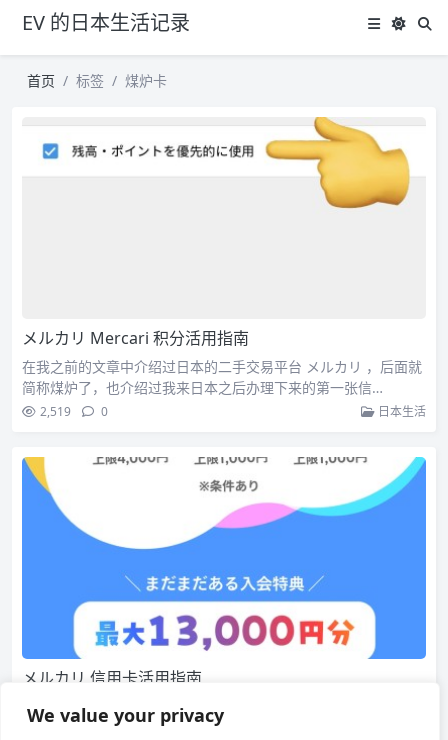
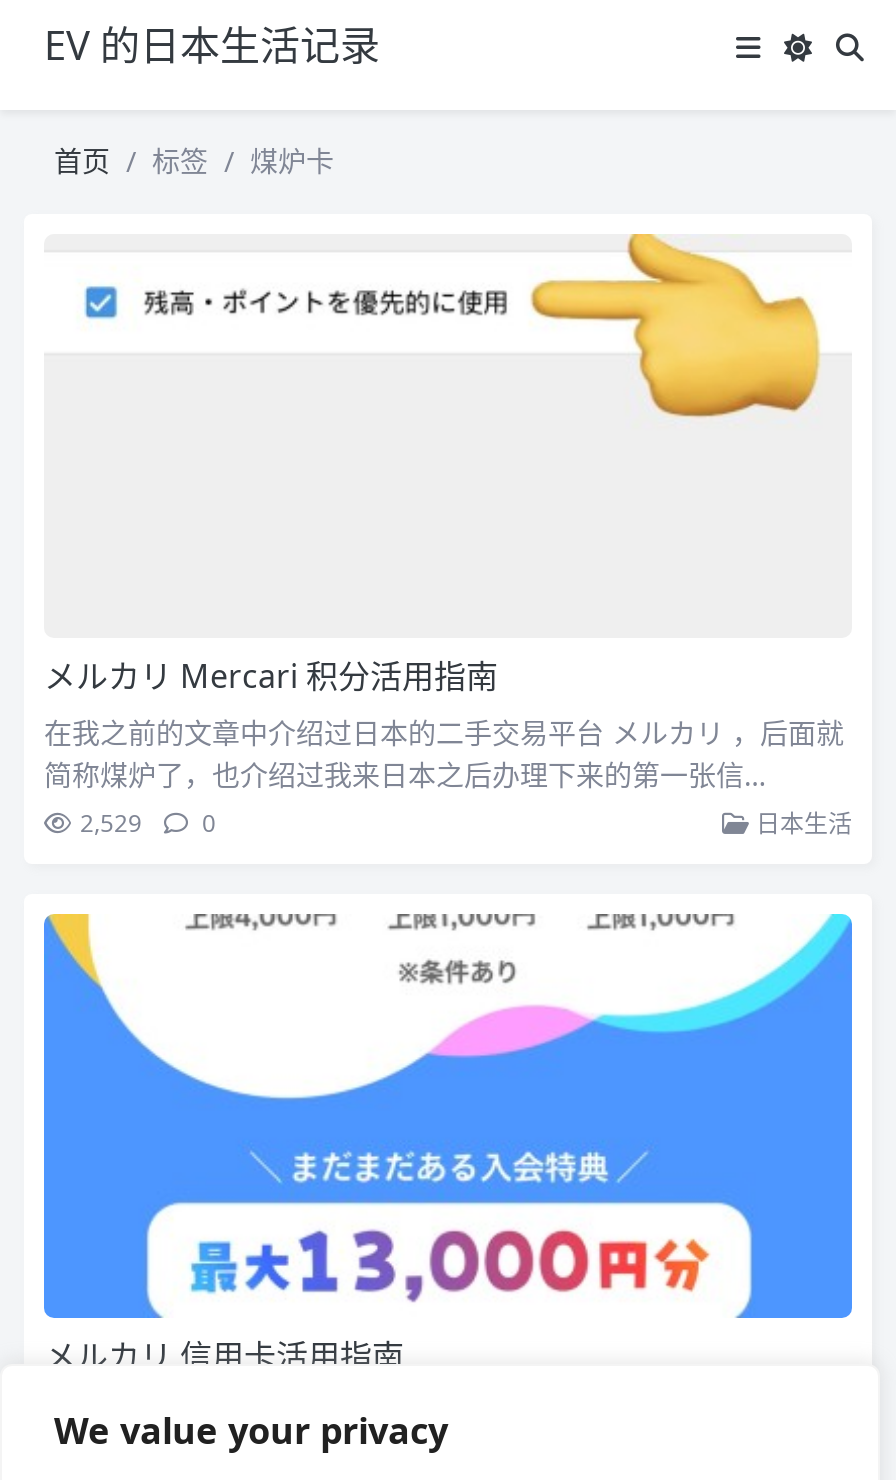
[40,403,108,420] 2,519 0 -> [80,806,216,840] 2,529 0

